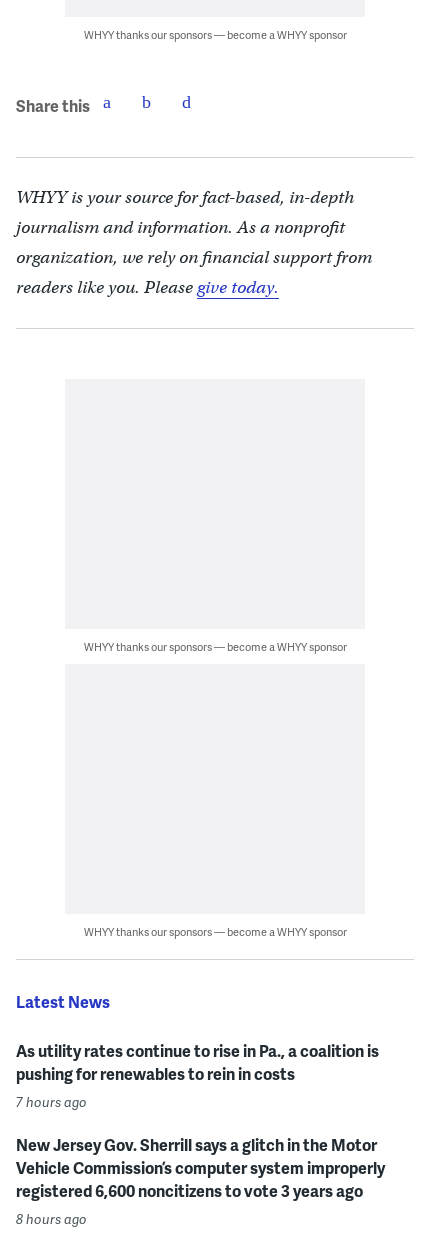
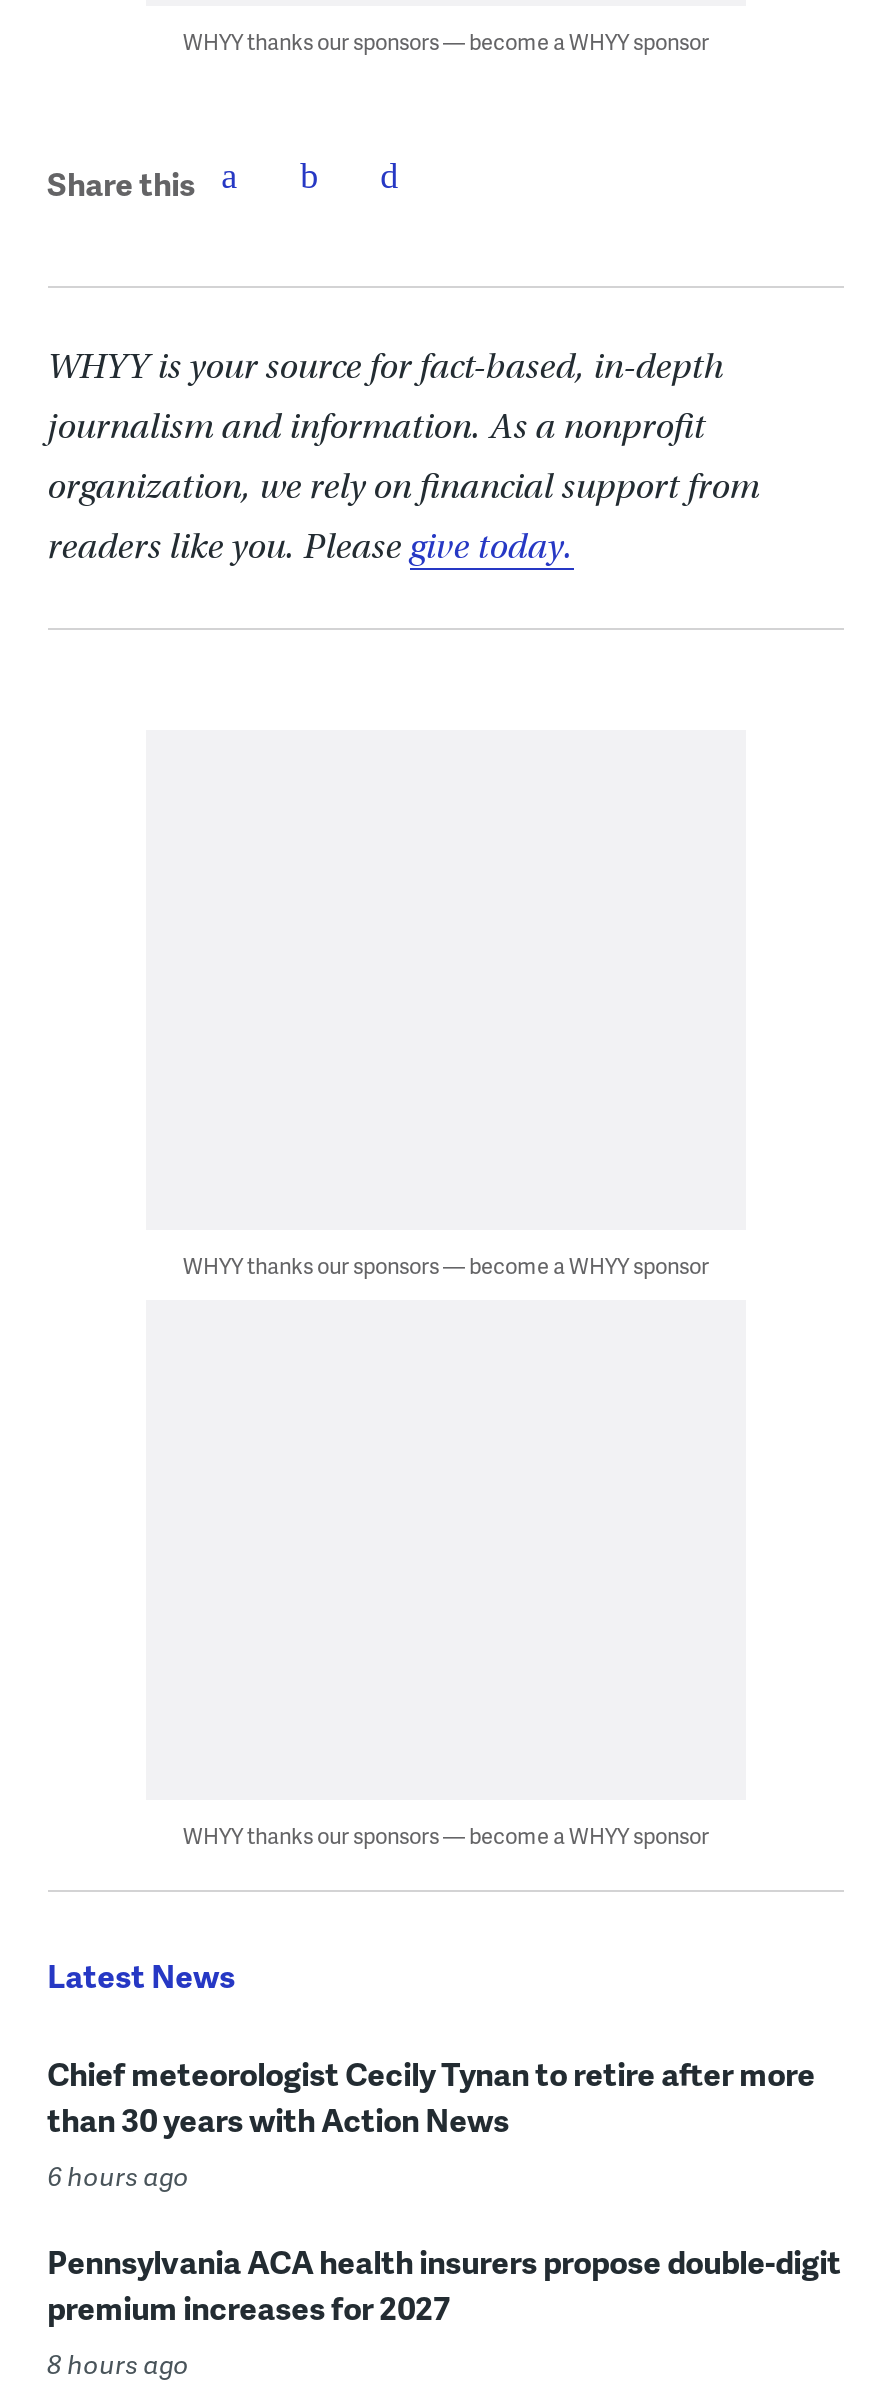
[16,1039,379,1111] As utility rates continue to rise in Pa., a coalition is | pushing for renewables to rein in costs | 7 hours ago -> [47,2050,815,2194] Chief meteorologist Cecily Tynan to retire after more | than 30 years with Action News | 6 hours ago
[16,1133,385,1202] New Jersey Gov. Sherrill says a glitch in the Motor | Vehicle Commission’s computer system improperly | registered 6,600 noncitizens to vote 3 years ago -> [47,2238,841,2330] Pennsylvania ACA health insurers propose double-digit | premium increases for 2027

